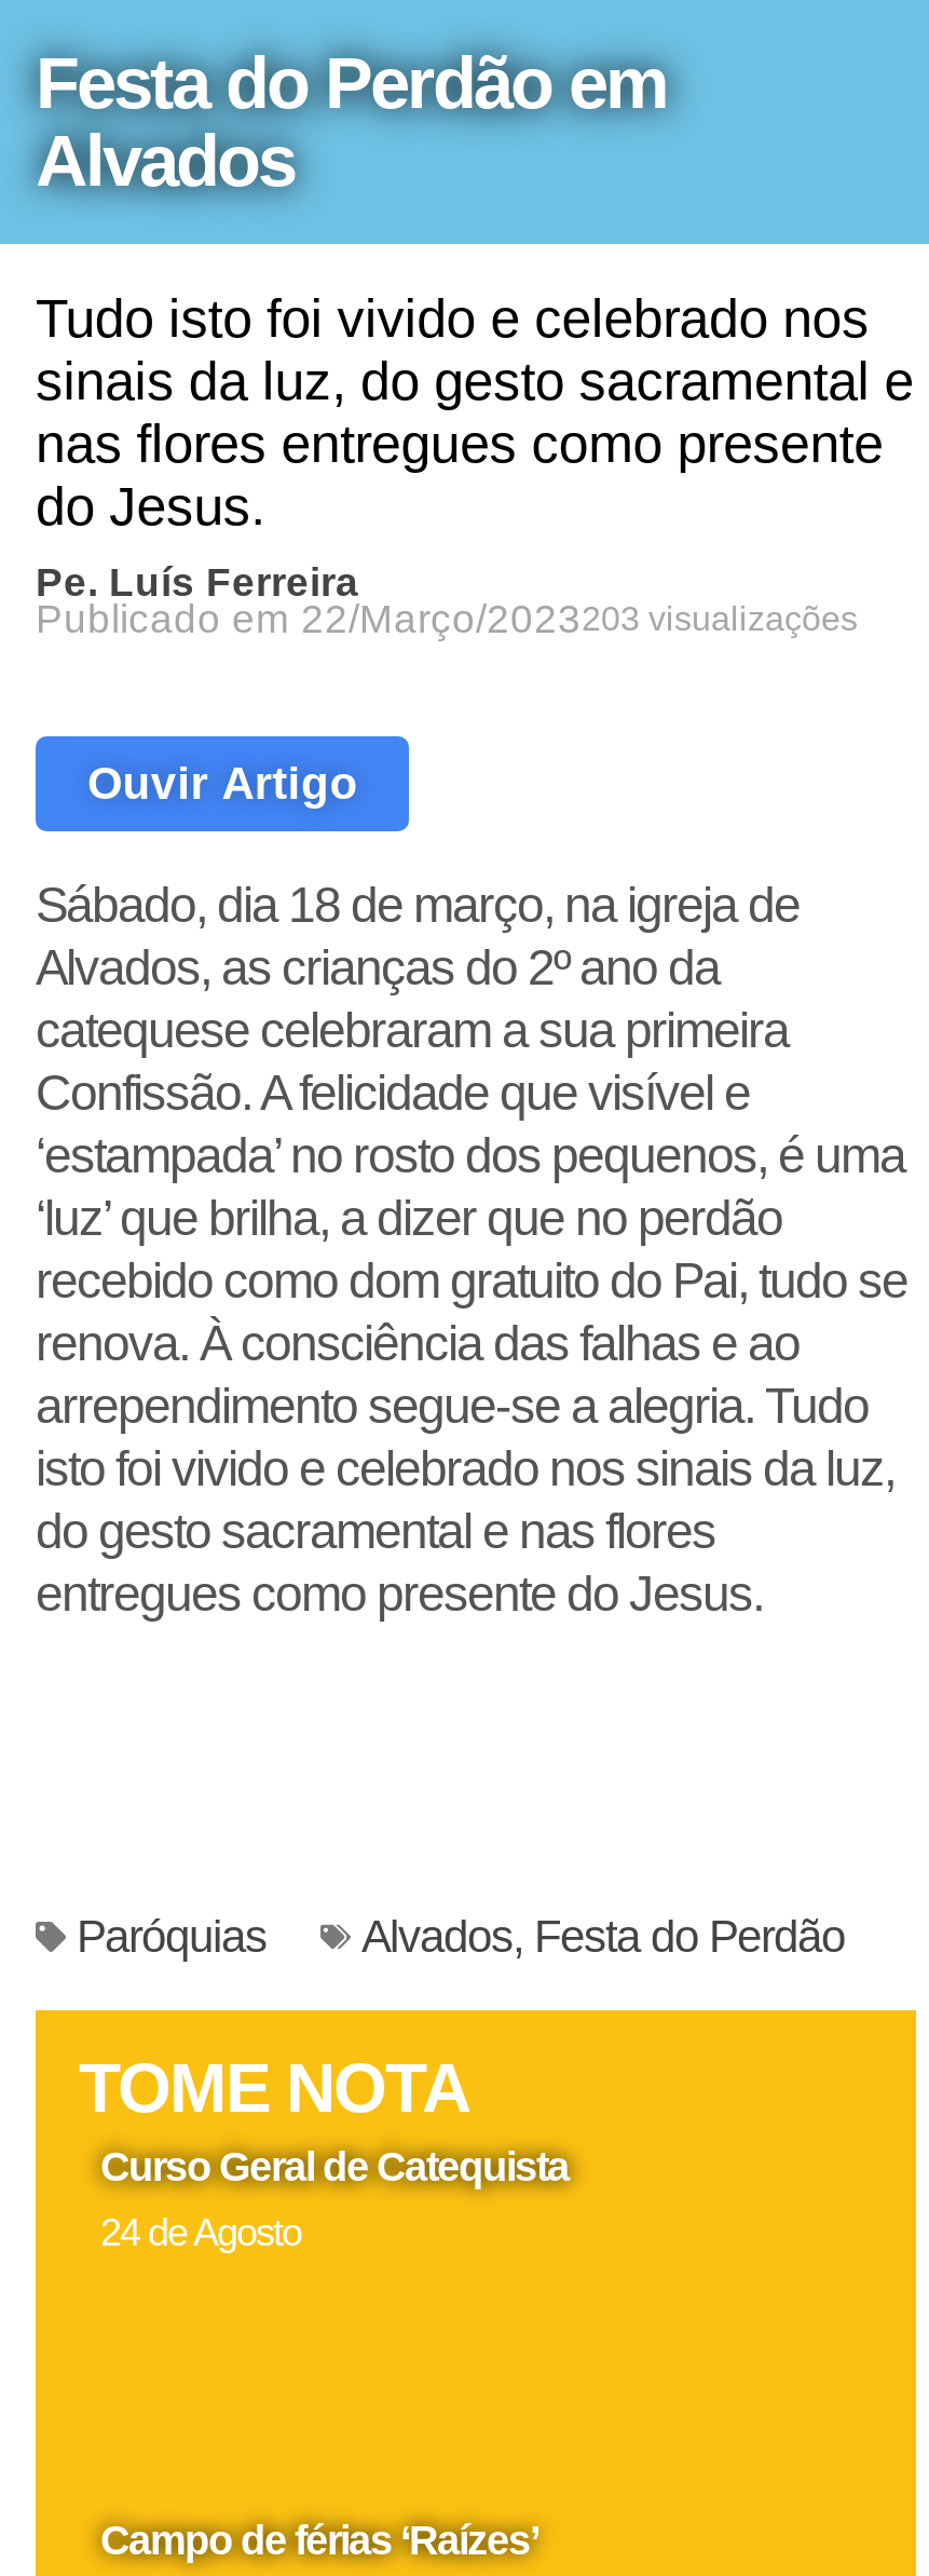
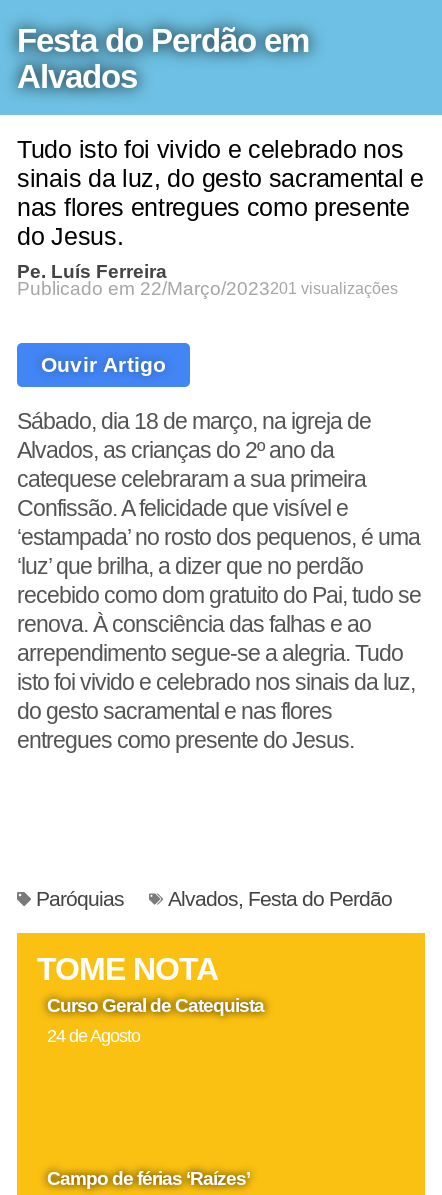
[36,596,858,641] Publicado em 22/Março/2023203 visualizações -> [17,278,398,299] Publicado em 22/Março/2023201 visualizações

